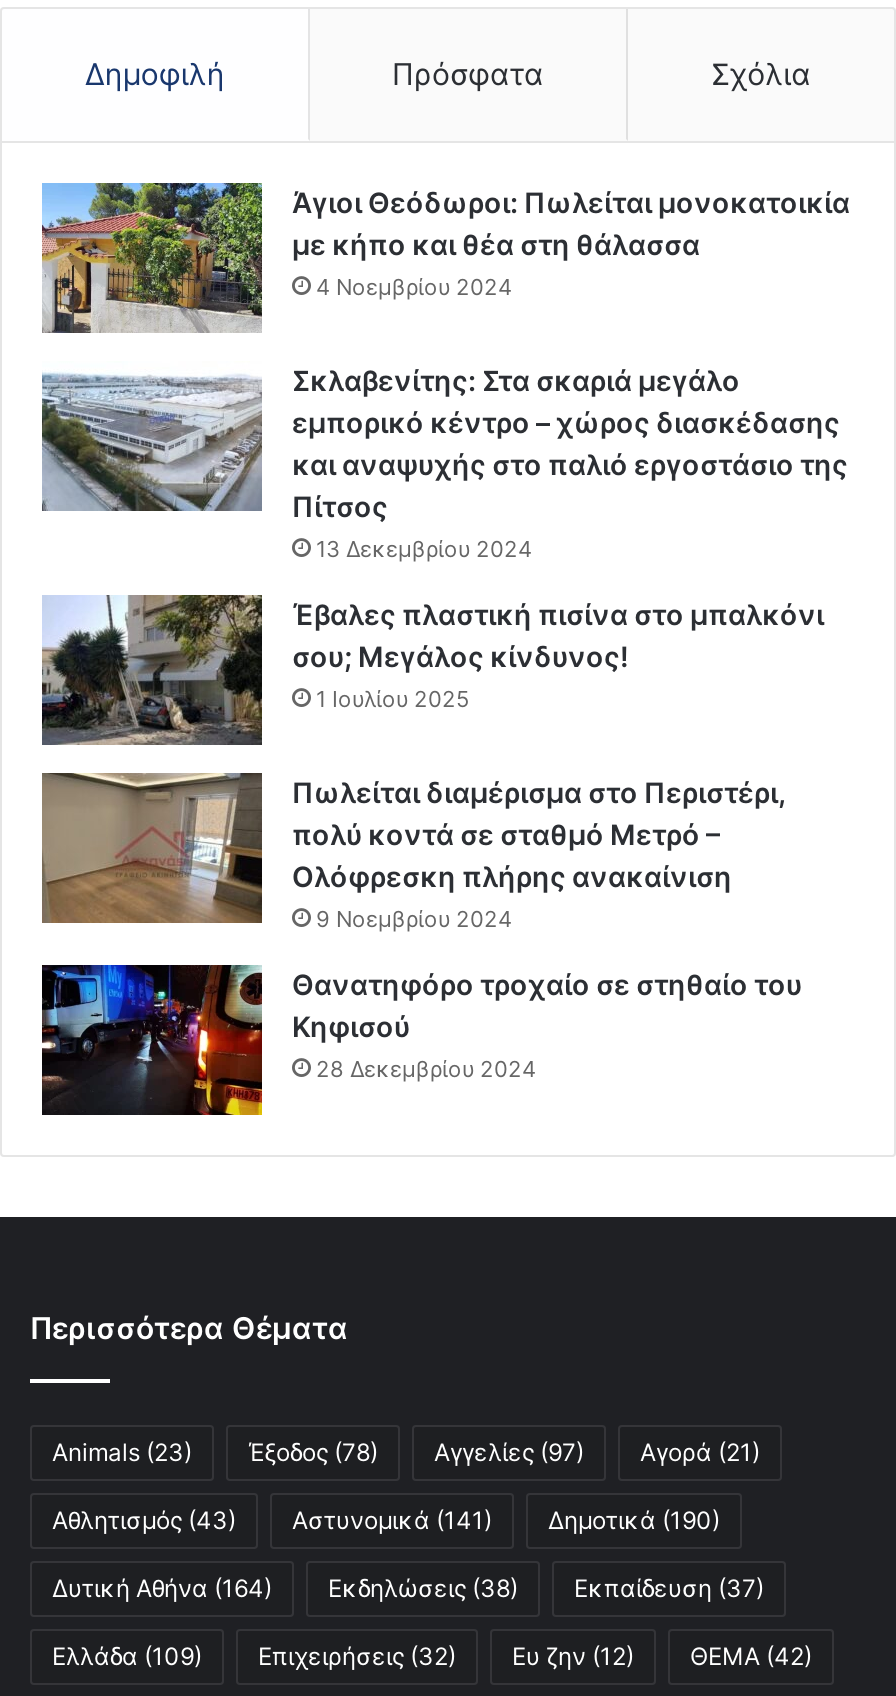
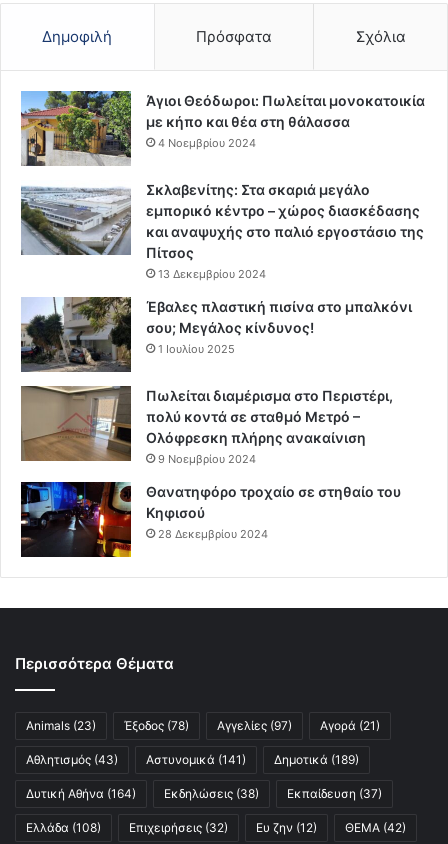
[52,1505,720,1535] Αθλητισμός (43) Αστυνομικά (141) Δημοτικά (190) -> [26,752,359,767] Αθλητισμός (43) Αστυνομικά (141) Δημοτικά (189)
[52,1641,812,1671] Ελλάδα (109) Επιχειρήσεις (32) Ευ ζην (12) ΘΕΜΑ (42) -> [26,820,406,835] Ελλάδα (108) Επιχειρήσεις (32) Ευ ζην (12) ΘΕΜΑ (42)

